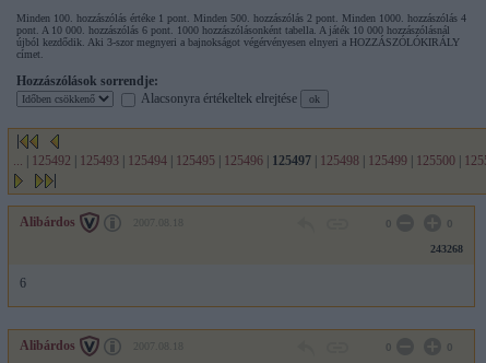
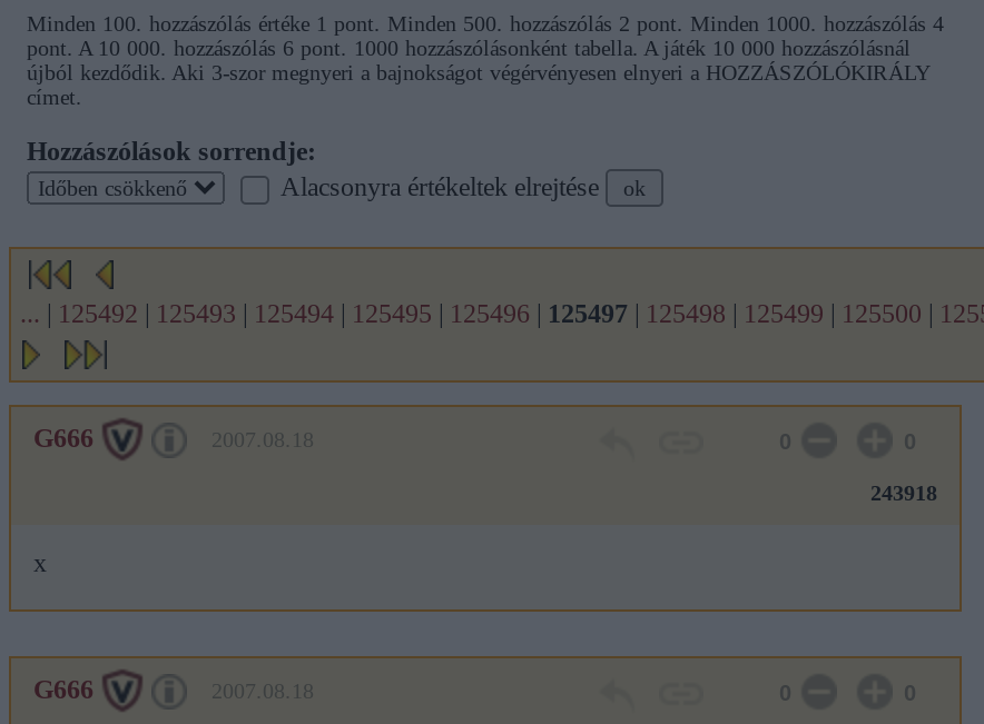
[20,214,75,230] Alibárdos -> [33,423,94,454] G666
[430,243,463,255] 243268 -> [870,480,937,505] 243918
[20,276,26,291] 6 -> [33,547,47,578] x
[20,338,75,353] Alibárdos -> [33,674,94,705] G666

